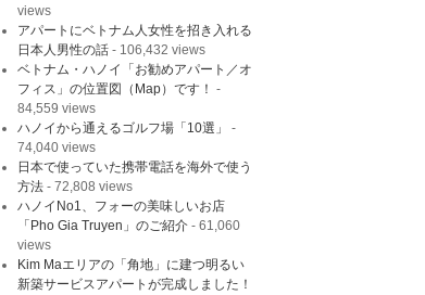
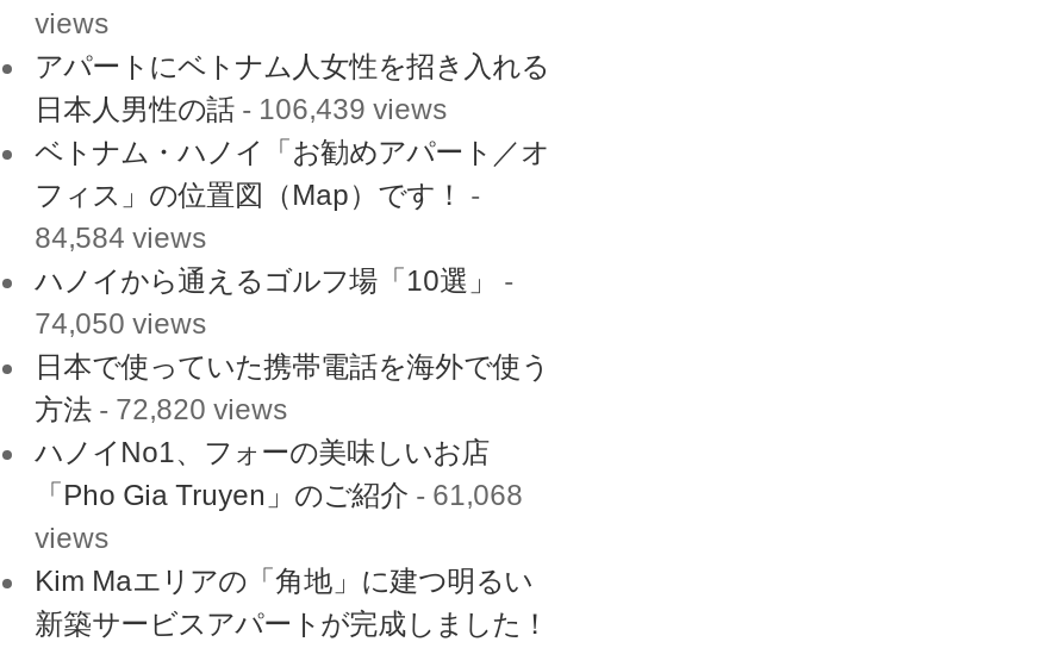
[17,42,205,57] 日本人男性の話- 106,432 views -> [35,93,447,126] 日本人男性の話- 106,439 views
[17,101,95,116] 84,559 views -> [35,222,206,255] 84,584 views
[17,140,95,155] 74,040 views -> [35,307,206,341] 74,050 views
[17,179,132,194] 方法- 72,808 views -> [35,393,287,426] 方法- 72,820 views
[17,218,240,233] 「Pho Gia Truyen」のご紹介- 61,060 -> [35,479,523,512] 「Pho Gia Truyen」のご紹介- 61,068

